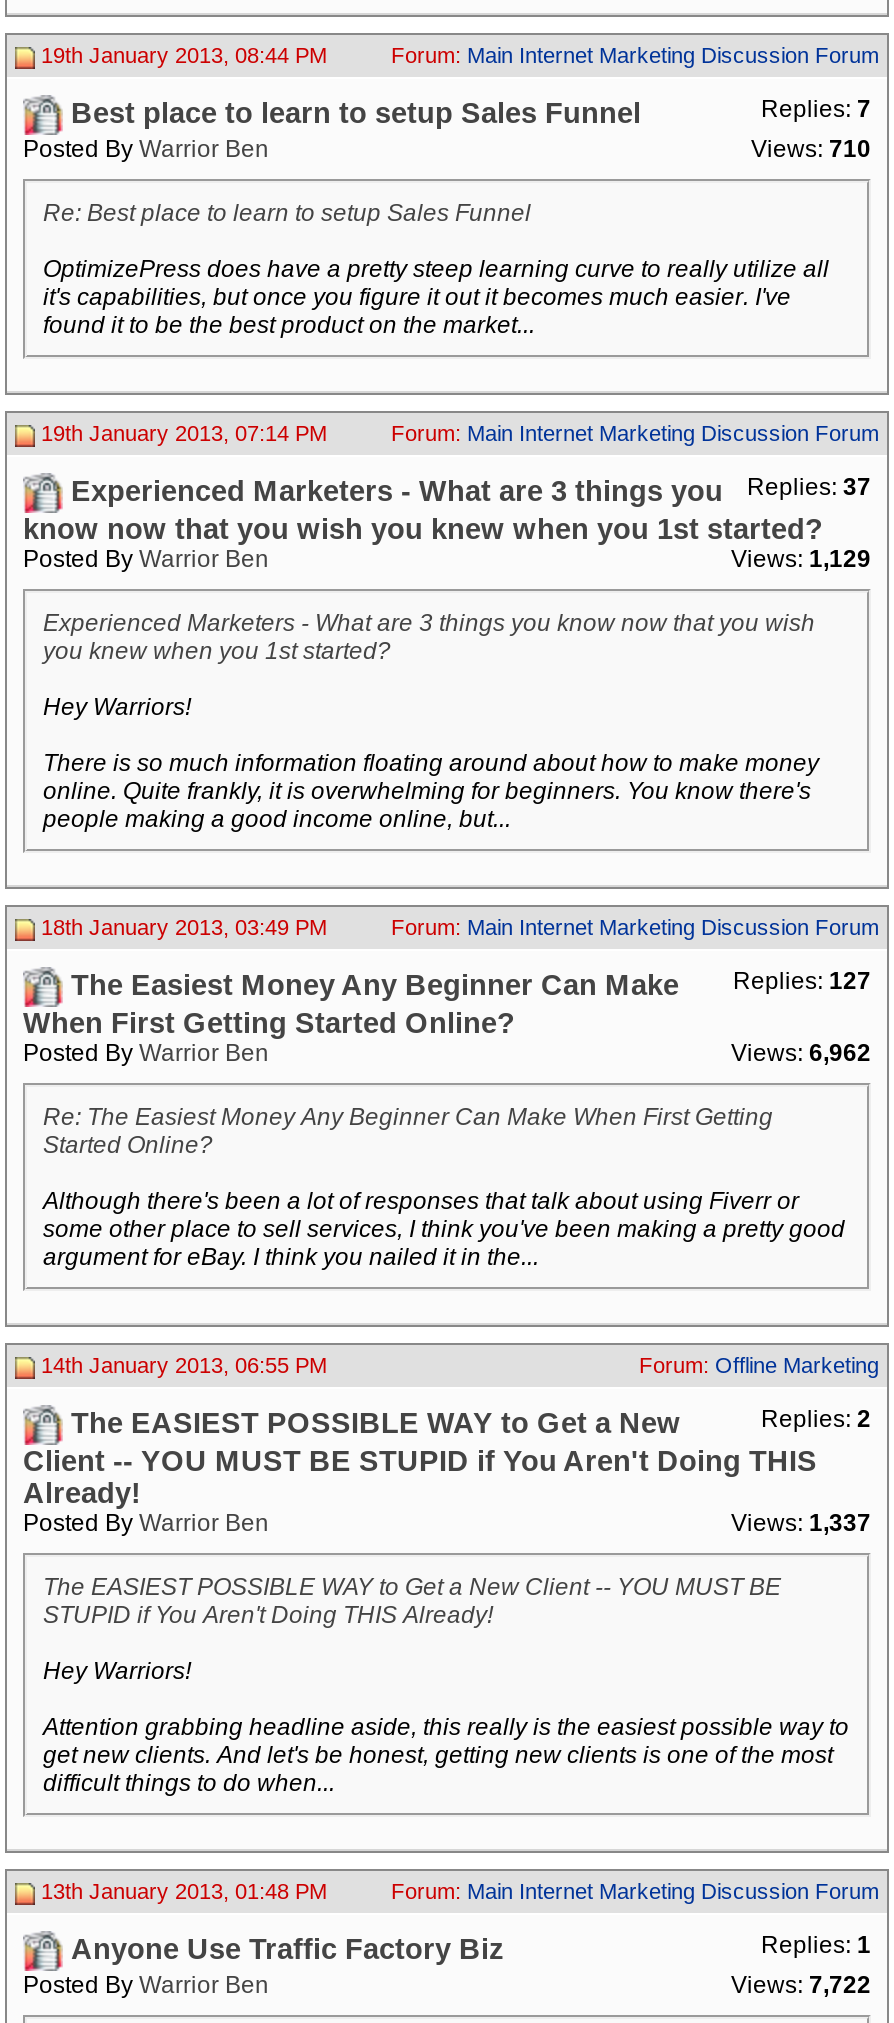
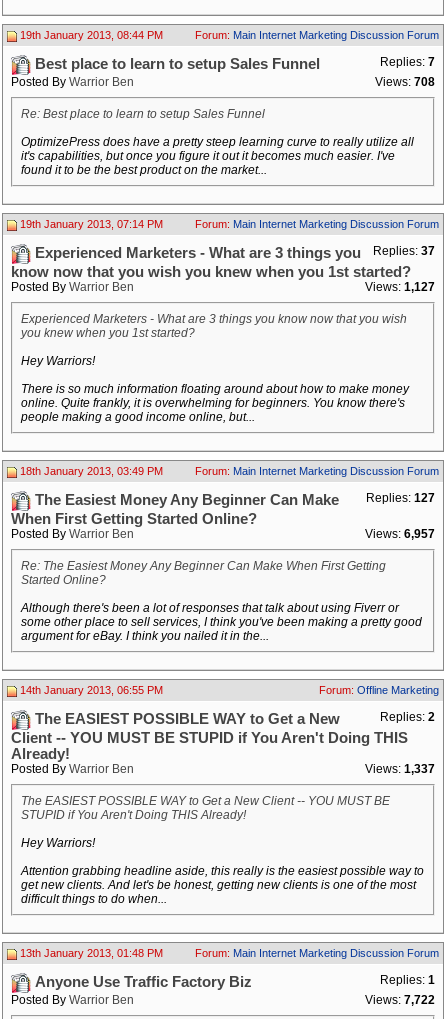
[751,135,871,163] Views: 710 -> [375,75,435,89] Views: 708
[731,545,871,573] Views: 1,129 -> [365,280,435,294] Views: 1,127
[731,1039,871,1067] Views: 6,962 -> [365,527,435,541] Views: 6,957

